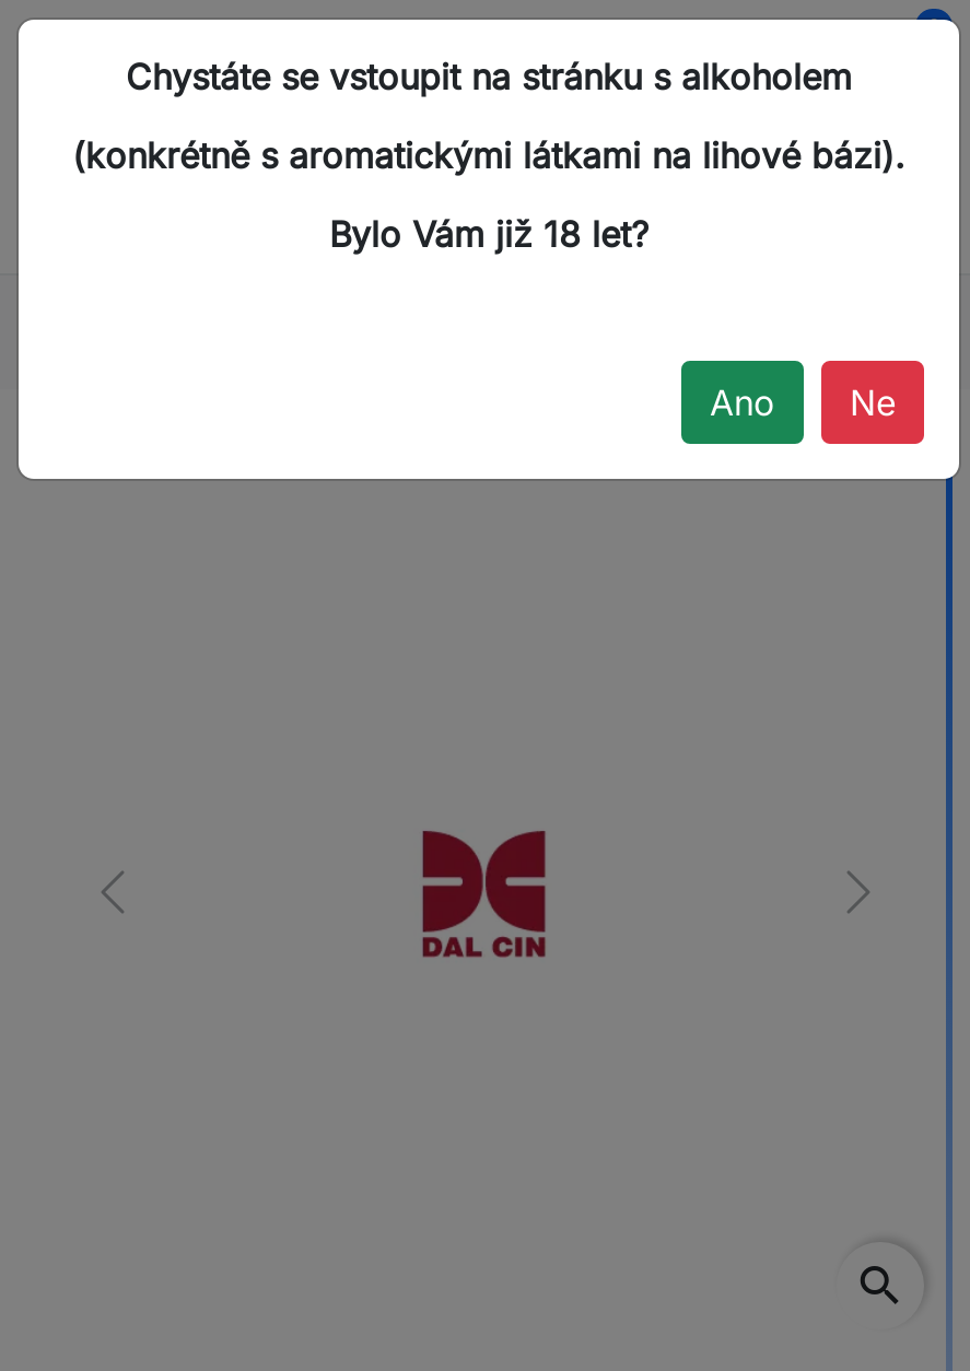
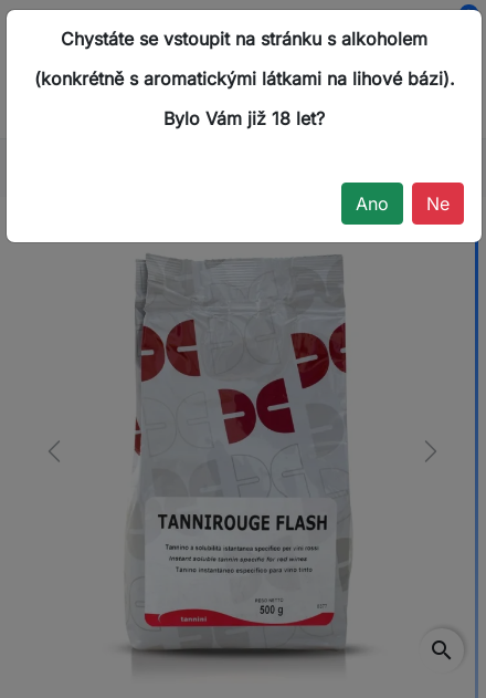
none -> [130,254,357,661] [image]

